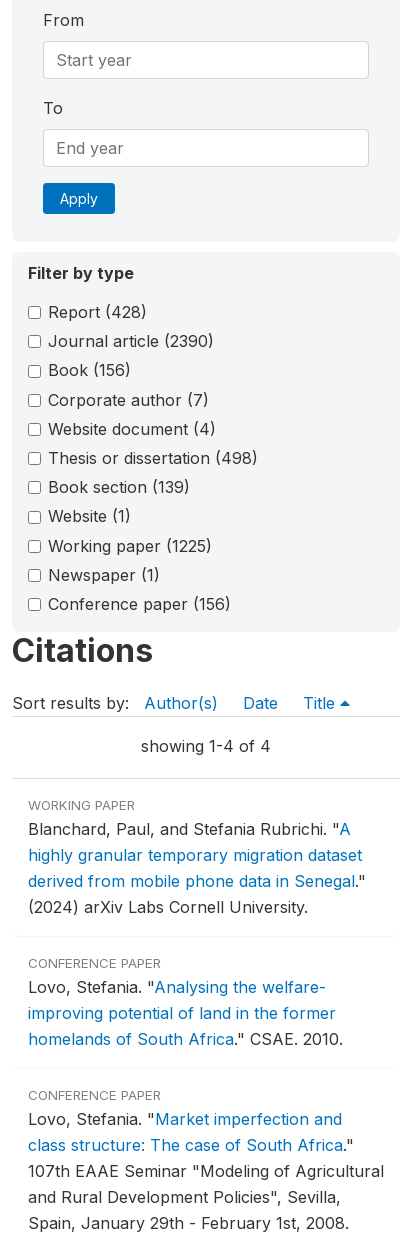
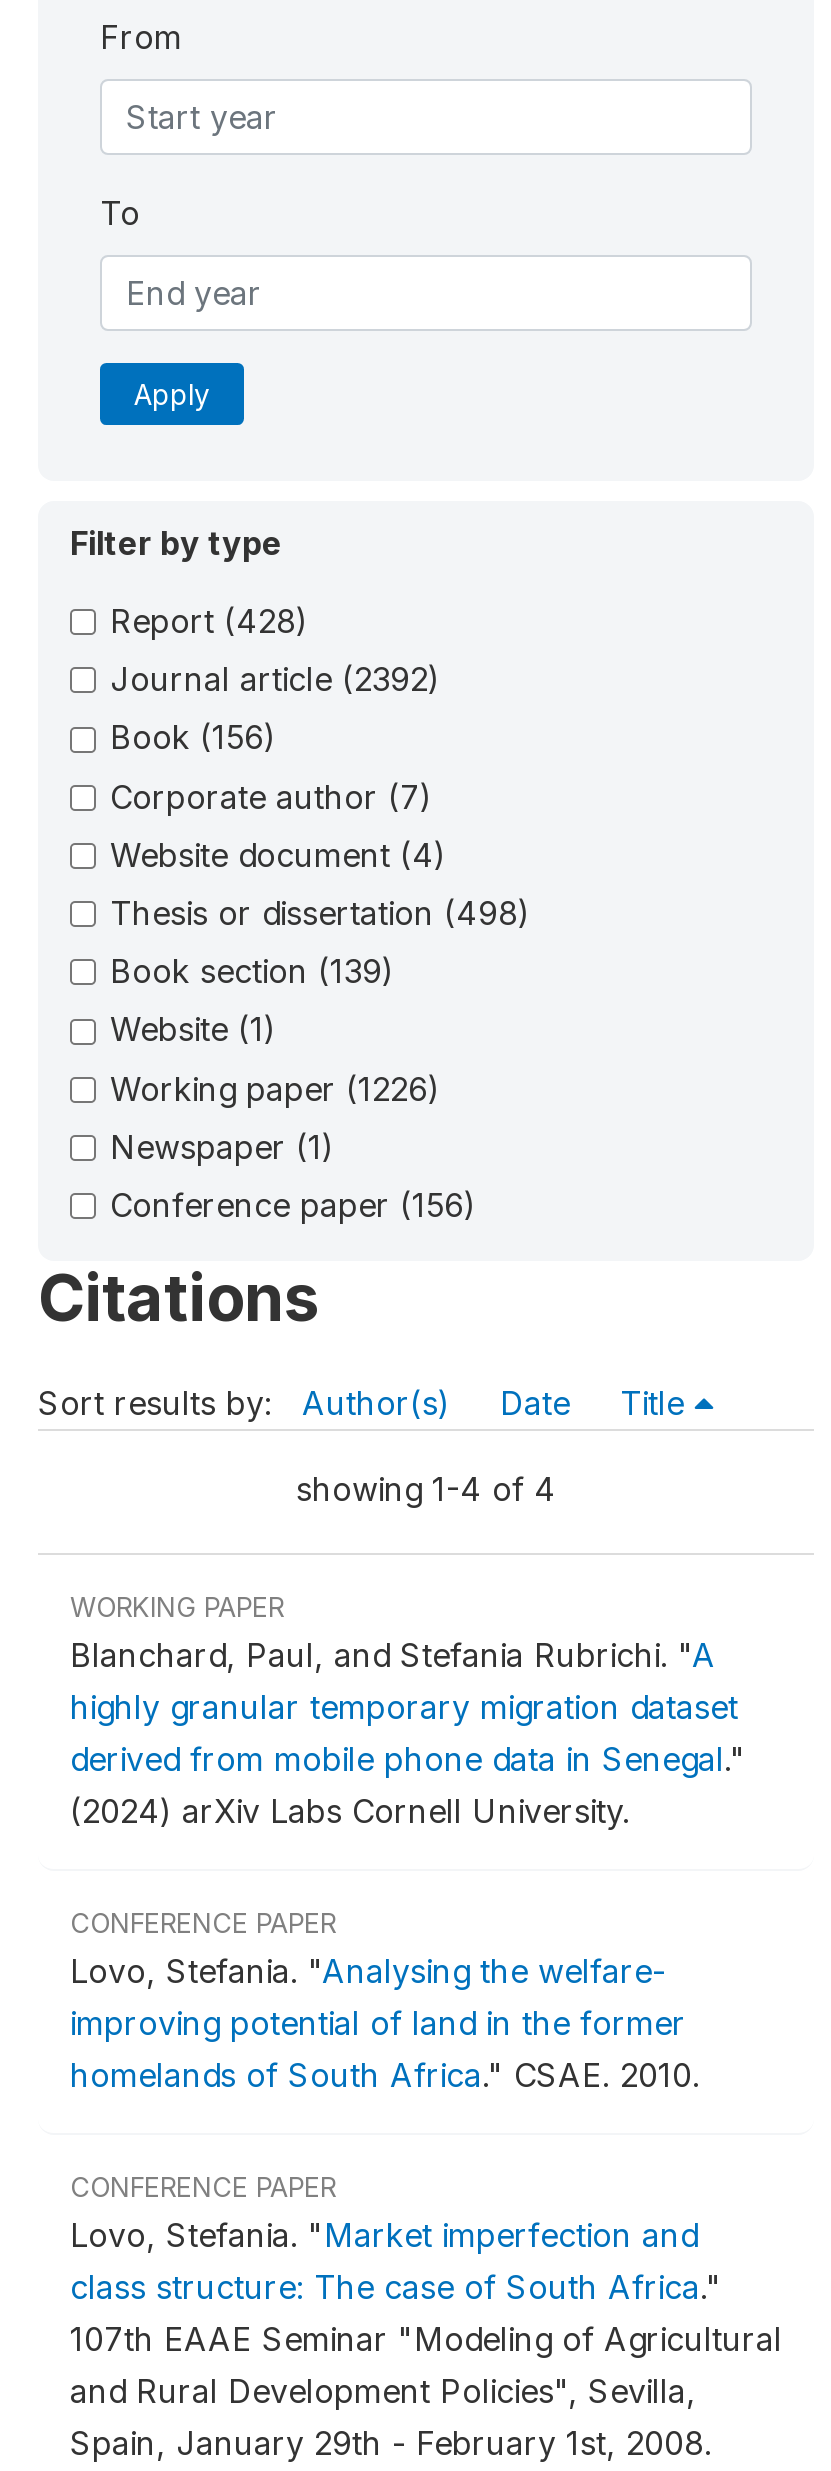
[48,331,214,351] Journal article (2390) -> [110,659,440,699] Journal article (2392)
[48,535,212,555] Working paper (1225) -> [110,1068,440,1108] Working paper (1226)

